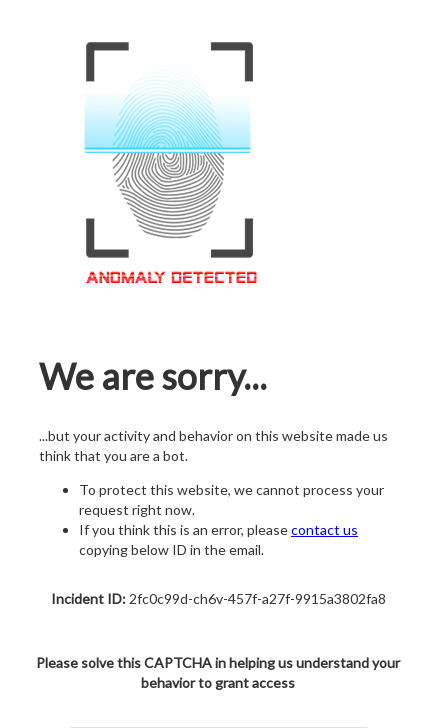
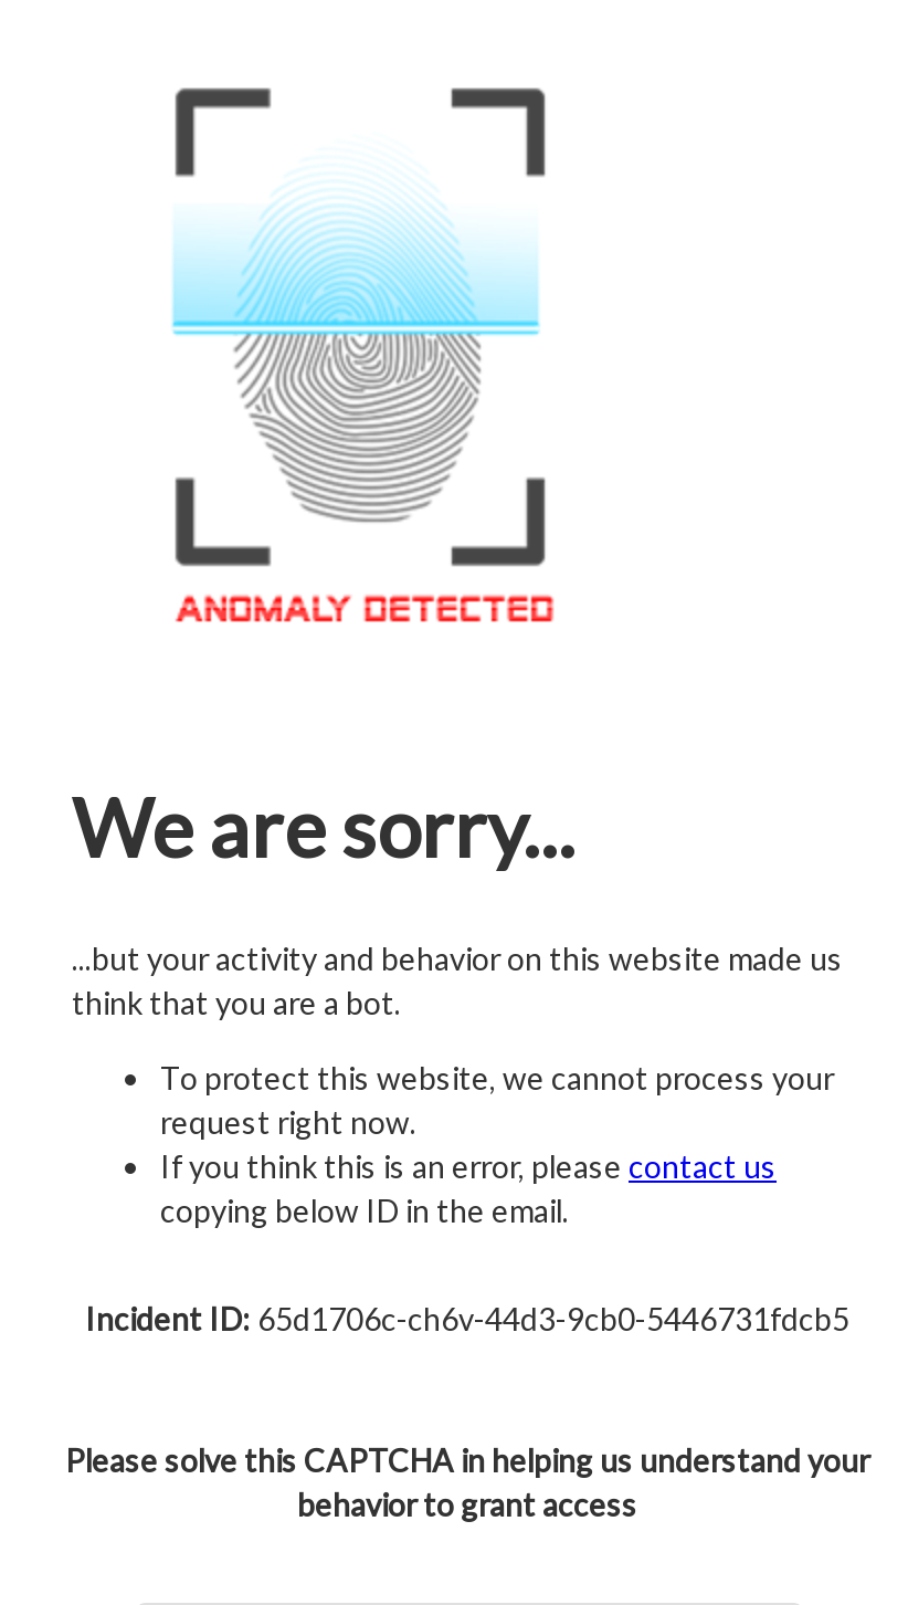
[50,590,385,607] Incident ID: 2fc0c99d-ch6v-457f-a27f-9915a3802fa8 -> [85,1300,849,1338] Incident ID: 65d1706c-ch6v-44d3-9cb0-5446731fdcb5

